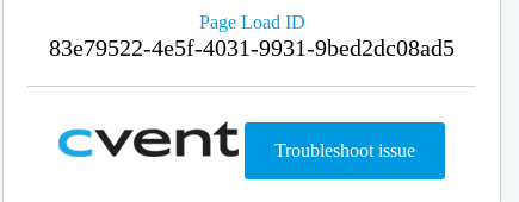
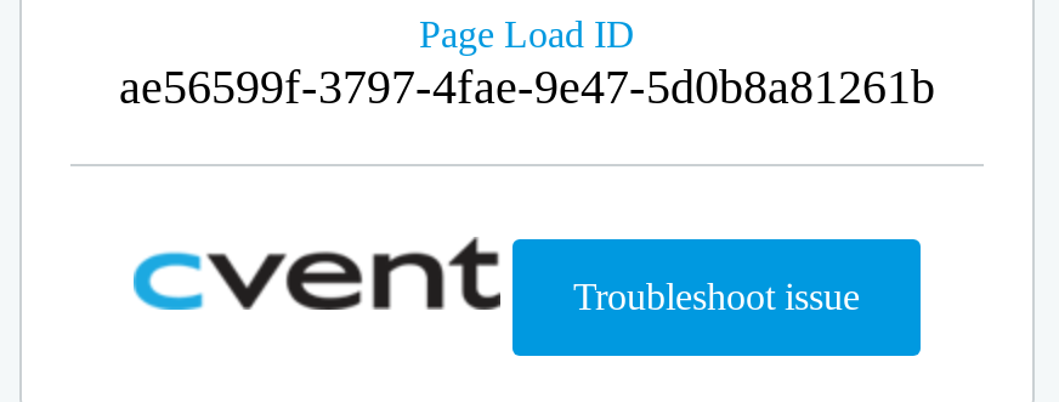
[49,34,455,61] 83e79522-4e5f-4031-9931-9bed2dc08ad5 -> [119,60,935,113] ae56599f-3797-4fae-9e47-5d0b8a81261b

